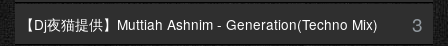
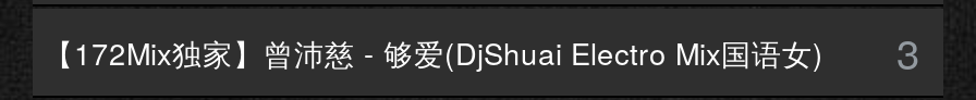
[20,13,378,33] 【Dj夜猫提供】Muttiah Ashnim - Generation(Techno Mix) -> [44,29,823,73] 【172Mix独家】曾沛慈 - 够爱(DjShuai Electro Mix国语女)

